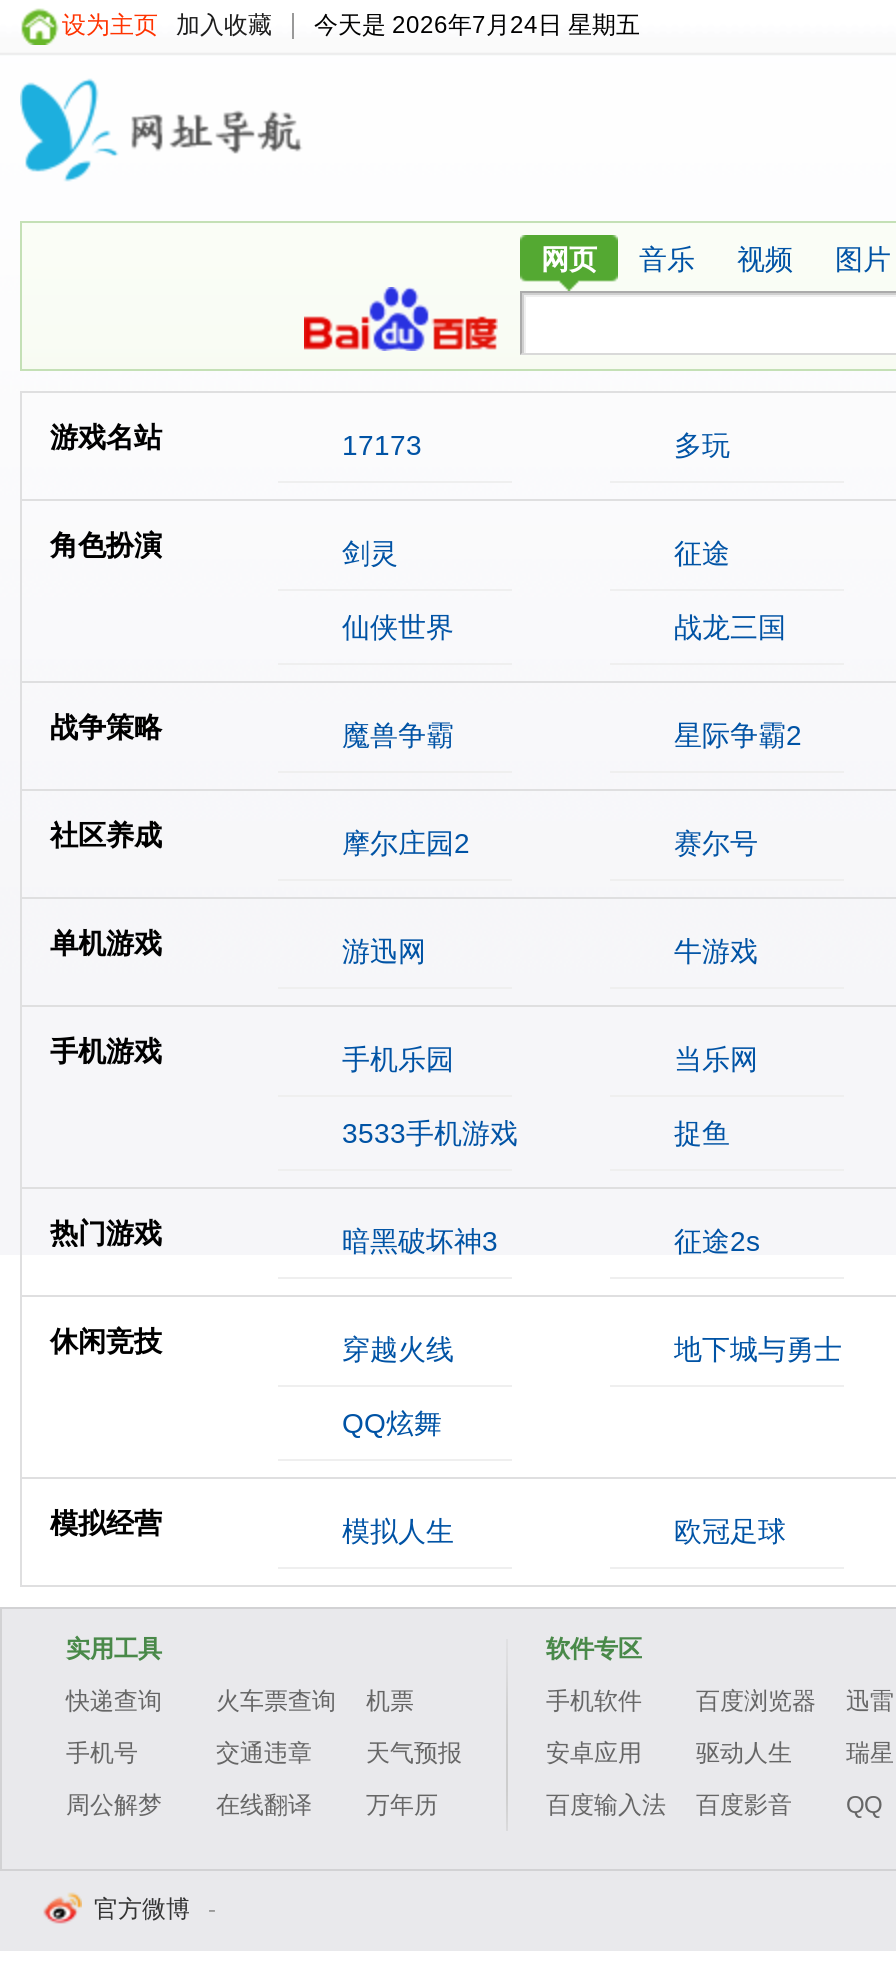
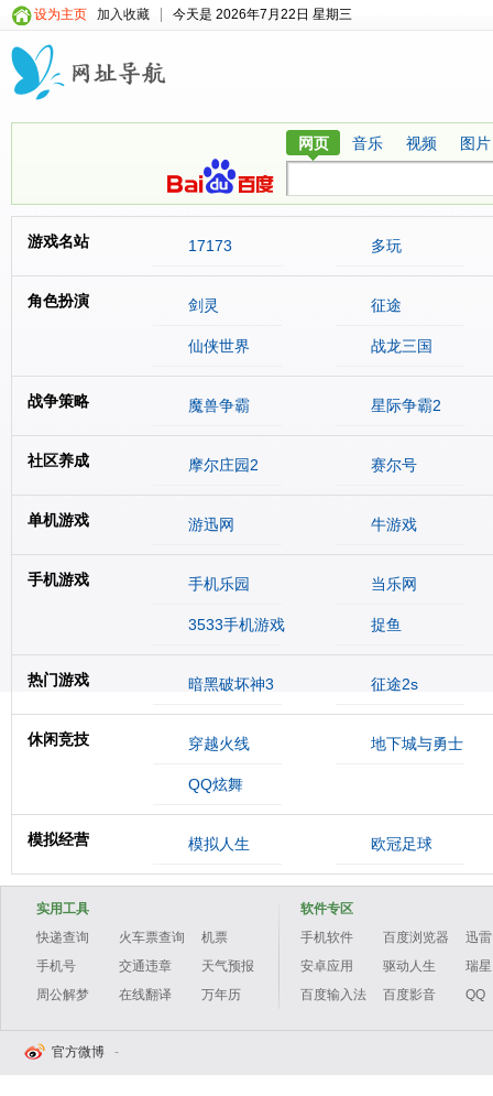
[314,11,640,39] 今天是 2026年7月24日 星期五 -> [173,7,352,22] 今天是 2026年7月22日 星期三

